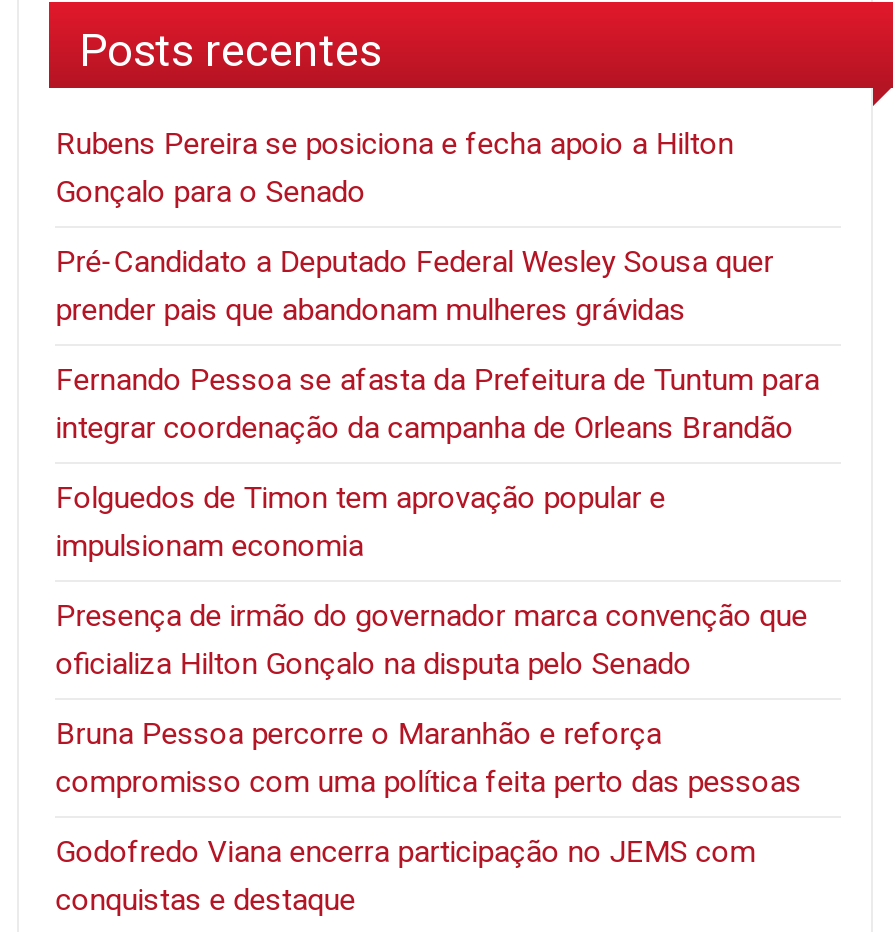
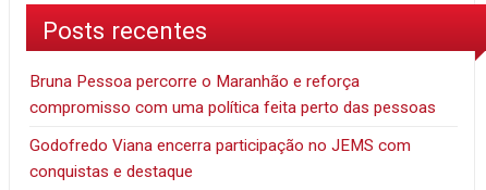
[55,125,819,681] Rubens Pereira se posiciona e fecha apoio a Hilton | Gonçalo para o Senado | Pré-Candidato a Deputado Federal Wesley Sousa quer | prender pais que abandonam mulheres grávidas | Fernando Pessoa se afasta da Prefeitura de Tuntum para | integrar coordenação da campanha de Orleans Brandão | Folguedos de Timon tem aprovação popular e | impulsionam economia | Presença de irmão do governador marca convenção que | oficializa Hilton Gonçalo na disputa pelo Senado -> none

